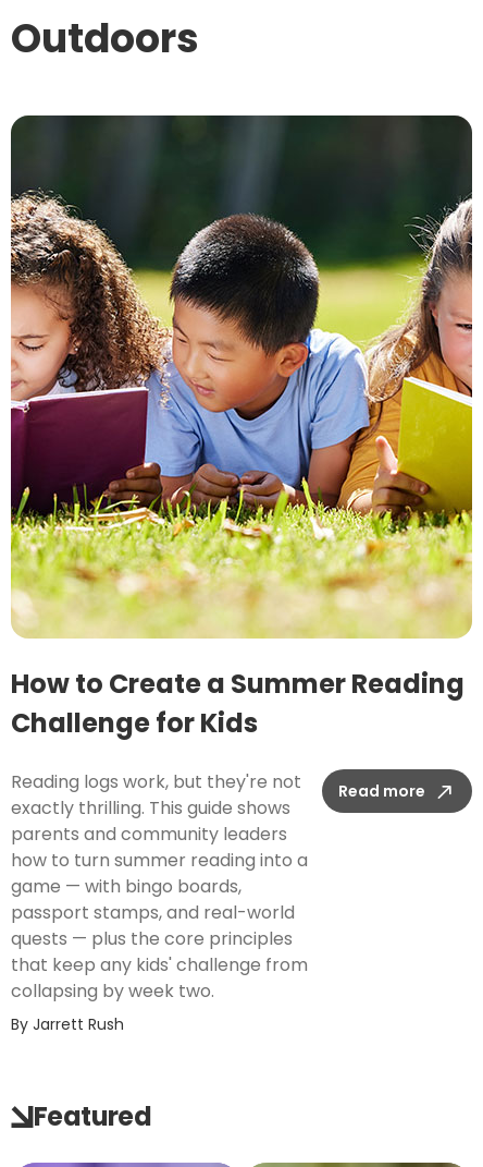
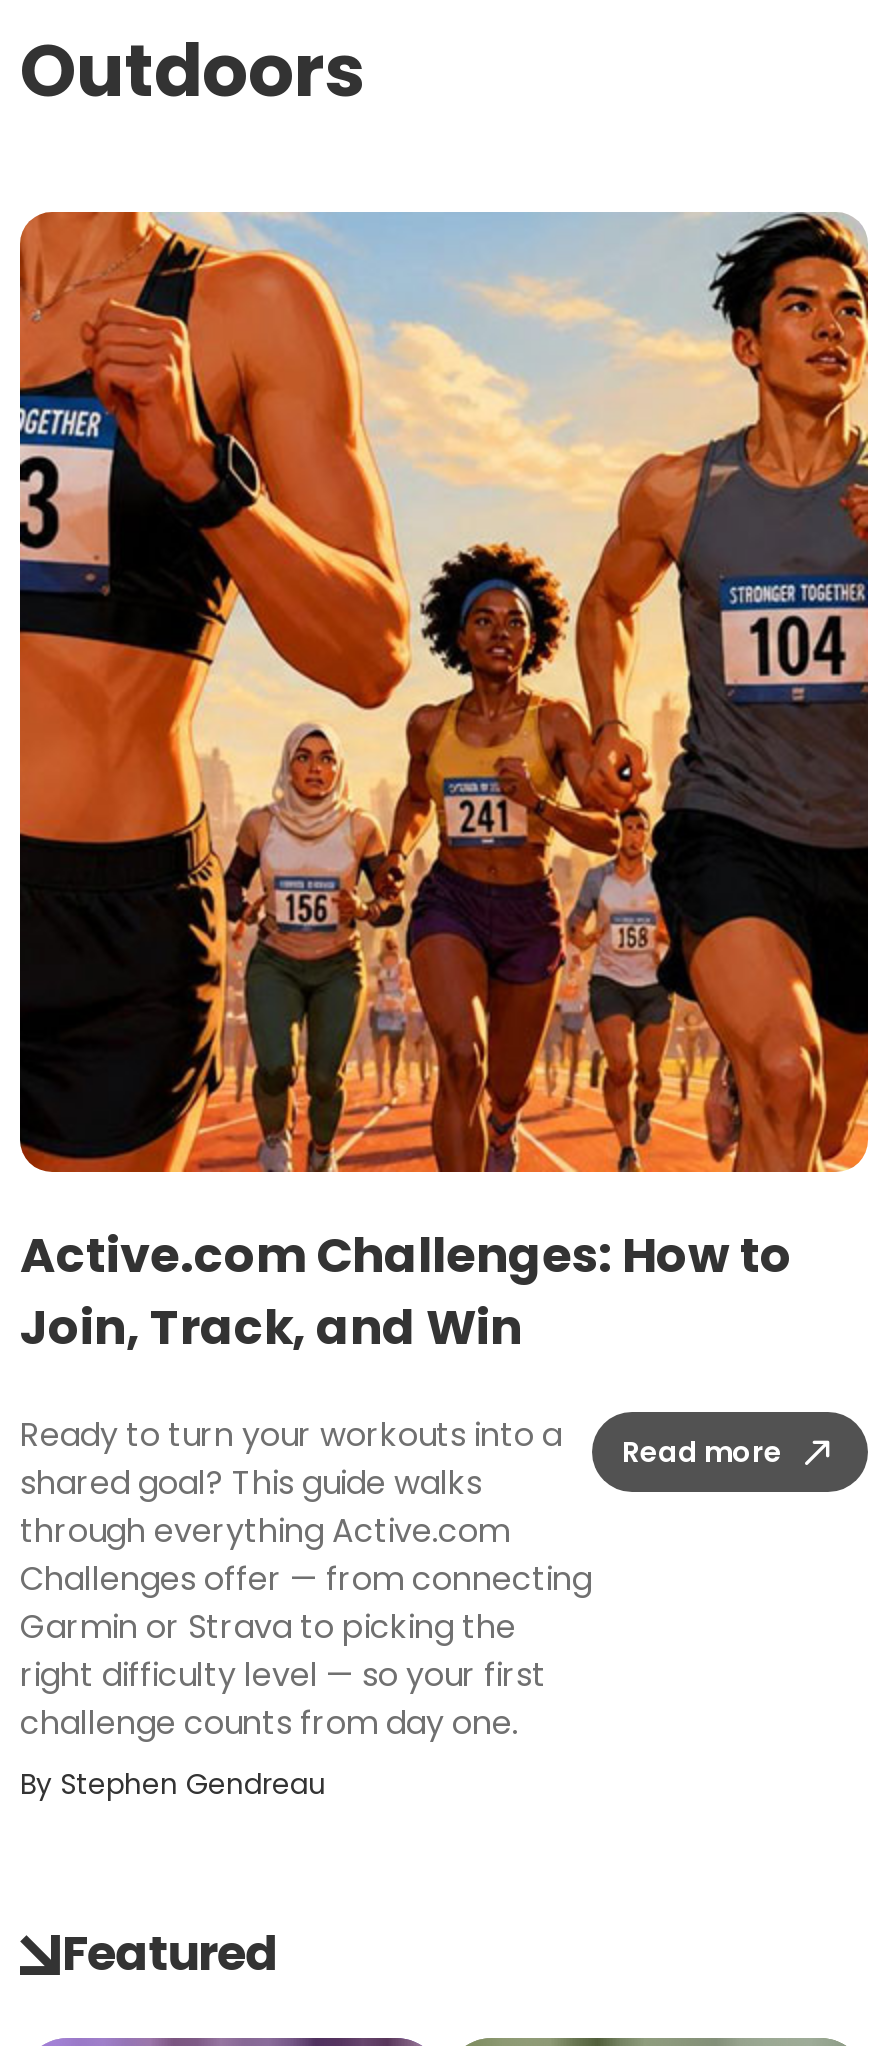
[10,114,473,741] [image] | How to Create a Summer Reading | Challenge for Kids -> [18,210,870,1360] [image] | Active.com Challenges: How to | Join, Track, and Win
[11,769,308,1035] Reading logs work, but they're not | exactly thrilling. This guide shows | parents and community leaders | how to turn summer reading into a | game — with bingo boards, | passport stamps, and real-world | quests — plus the core principles | that keep any kids' challenge from | collapsing by week two. | By Jarrett Rush -> [20,1412,592,1804] Ready to turn your workouts into a | shared goal? This guide walks | through everything Active.com | Challenges offer — from connecting | Garmin or Strava to picking the | right difficulty level — so your first | challenge counts from day one. | By Stephen Gendreau

